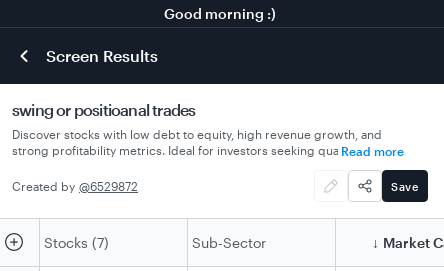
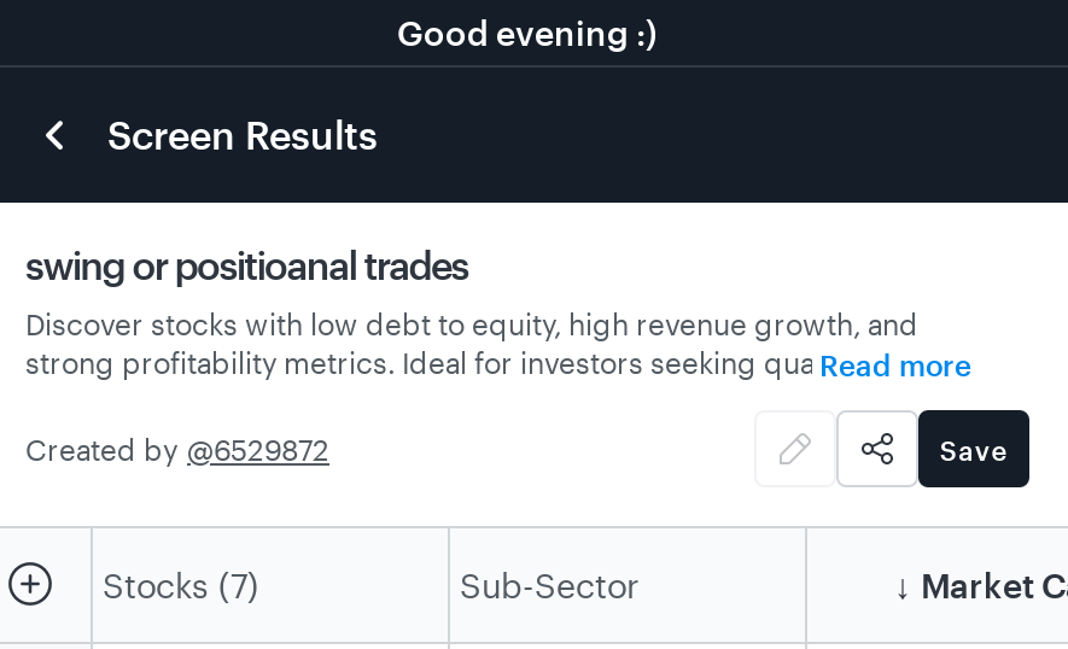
[164,4,276,21] Good morning :) -> [397,11,658,52] Good evening :)

